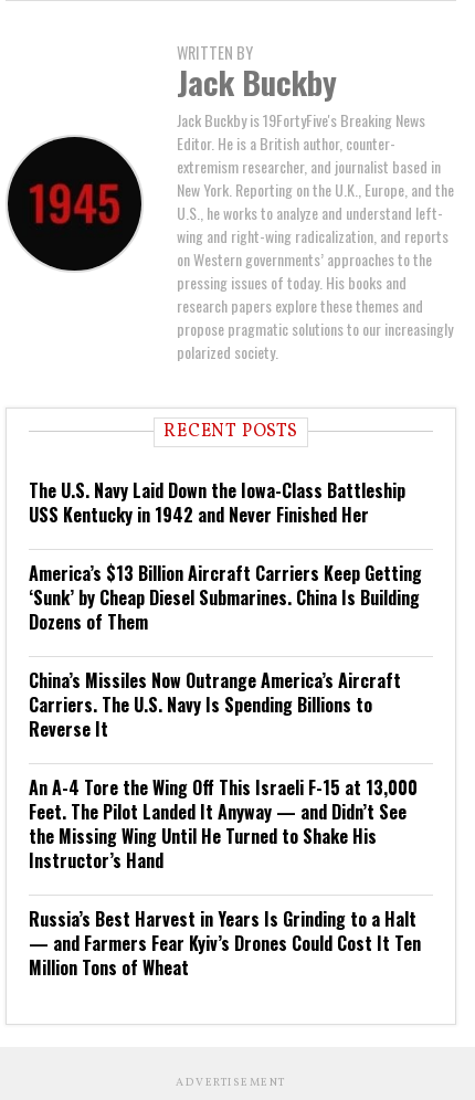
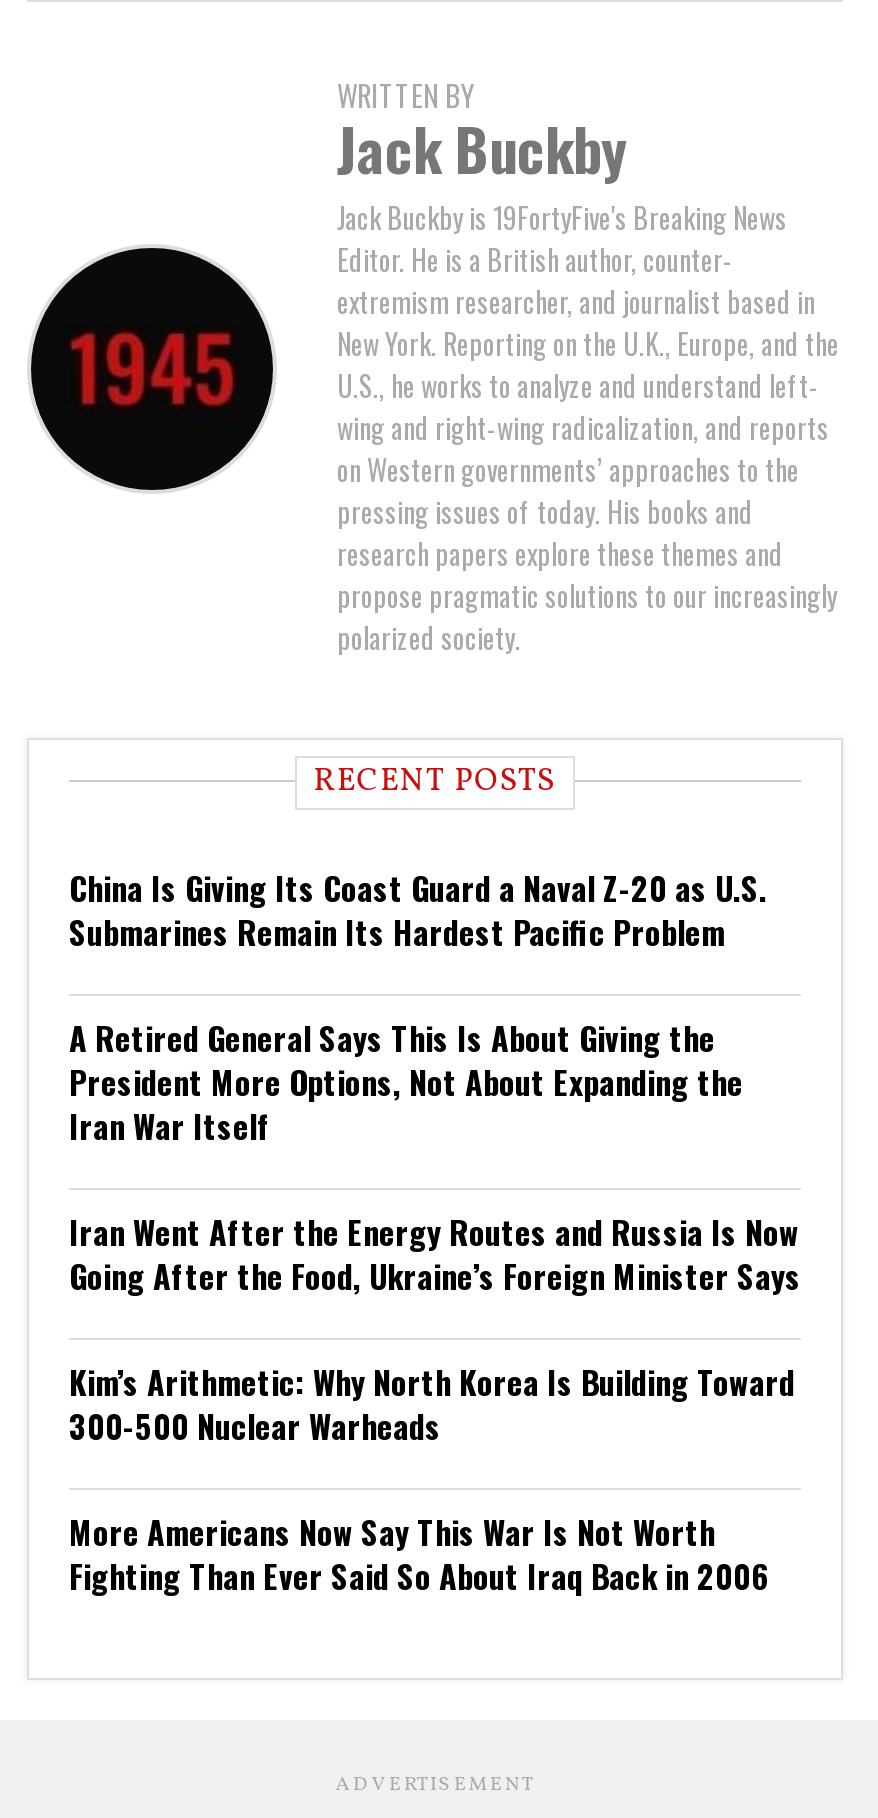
[29,477,405,527] The U.S. Navy Laid Down the Iowa-Class Battleship | USS Kentucky in 1942 and Never Finished Her -> [69,863,767,955] China Is Giving Its Coast Guard a Naval Z-20 as U.S. | Submarines Remain Its Hardest Pacific Problem
[29,559,422,634] America’s $13 Billion Aircraft Carriers Keep Getting | ‘Sunk’ by Cheap Diesel Submarines. China Is Building | Dozens of Them -> [69,1013,743,1149] A Retired General Says This Is About Giving the | President More Options, Not About Expanding the | Iran War Itself
[29,667,401,742] China’s Missiles Now Outrange America’s Aircraft | Carriers. The U.S. Navy Is Spending Billions to | Reverse It -> [69,1207,801,1299] Iran Went After the Energy Routes and Russia Is Now | Going After the Food, Ukraine’s Foreign Minister Says
[29,774,418,873] An A-4 Tore the Wing Off This Israeli F-15 at 13,000 | Feet. The Pilot Landed It Anyway — and Didn’t See | the Missing Wing Until He Turned to Shake His | Instructor’s Hand -> [69,1357,795,1449] Kim’s Arithmetic: Why North Korea Is Building Toward | 300-500 Nuclear Warheads
[29,905,421,980] Russia’s Best Harvest in Years Is Grinding to a Halt | — and Farmers Fear Kyiv’s Drones Could Cost It Ten | Million Tons of Wheat -> [69,1507,769,1599] More Americans Now Say This War Is Not Worth | Fighting Than Ever Said So About Iraq Back in 2006

